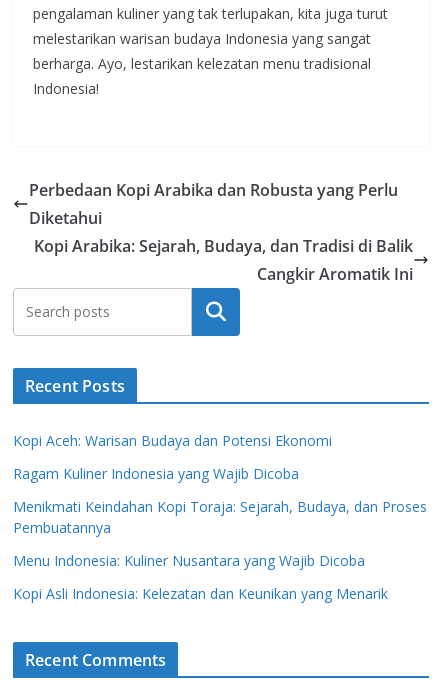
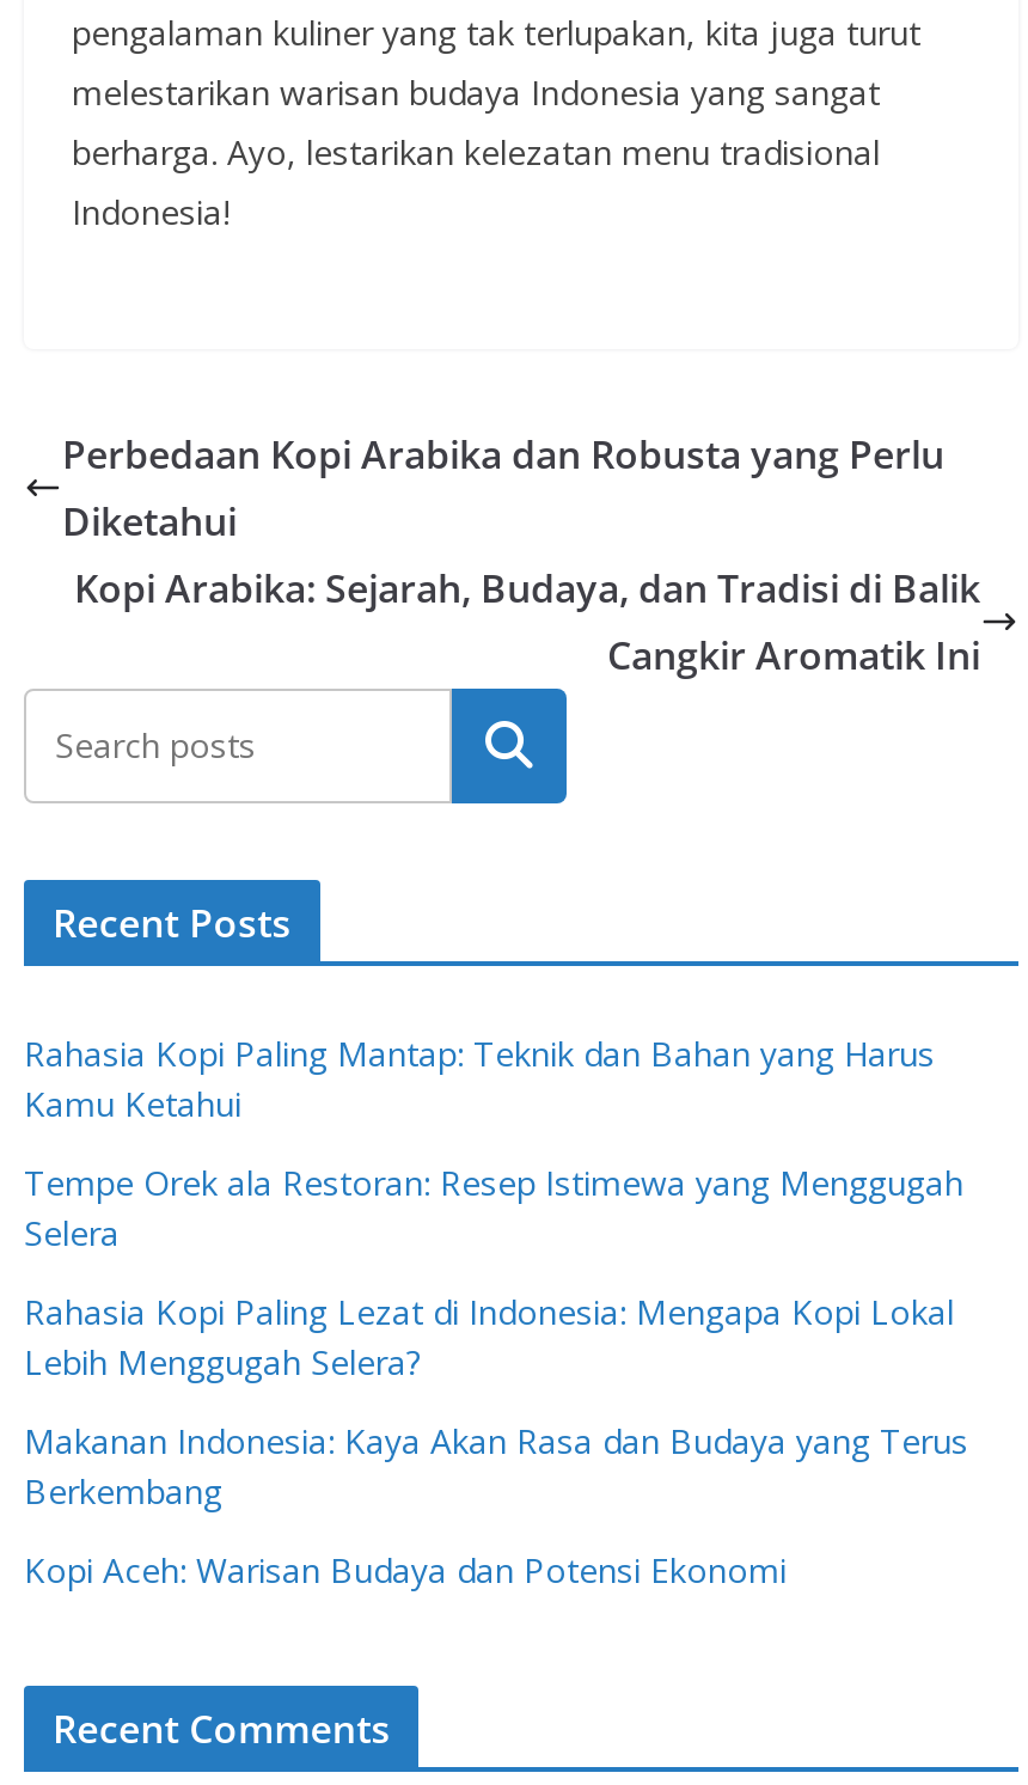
none -> [24,1031,968,1514] Rahasia Kopi Paling Mantap: Teknik dan Bahan yang Harus | Kamu Ketahui | Tempe Orek ala Restoran: Resep Istimewa yang Menggugah | Selera | Rahasia Kopi Paling Lezat di Indonesia: Mengapa Kopi Lokal | Lebih Menggugah Selera? | Makanan Indonesia: Kaya Akan Rasa dan Budaya yang Terus | Berkembang
moved [13,431,332,450] -> [24,1547,787,1593]: Kopi Aceh: Warisan Budaya dan Potensi Ekonomi
[13,464,427,603] Ragam Kuliner Indonesia yang Wajib Dicoba | Menikmati Keindahan Kopi Toraja: Sejarah, Budaya, dan Proses | Pembuatannya | Menu Indonesia: Kuliner Nusantara yang Wajib Dicoba | Kopi Asli Indonesia: Kelezatan dan Keunikan yang Menarik -> none

